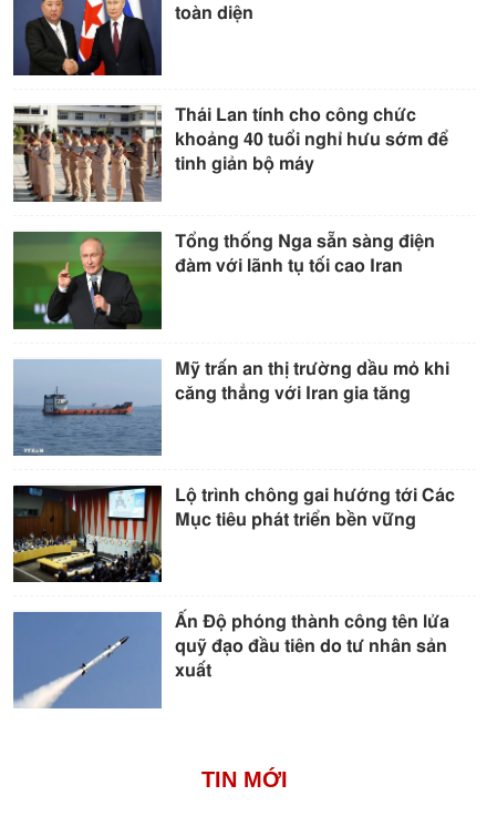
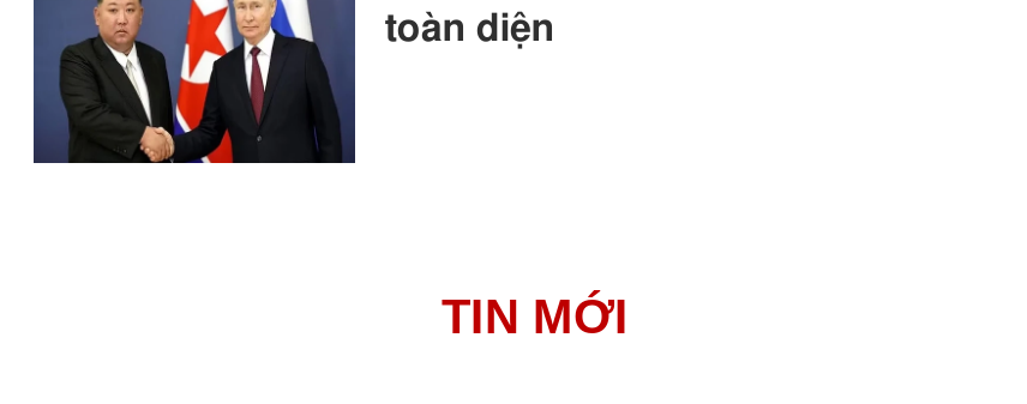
[12,104,449,203] [image] | Thái Lan tính cho công chức | khoảng 40 tuổi nghỉ hưu sớm để | tinh giản bộ máy -> none
[13,231,435,330] [image] | Tổng thống Nga sẵn sàng điện | đàm với lãnh tụ tối cao Iran -> none
[13,358,450,457] [image] | Mỹ trấn an thị trường dầu mỏ khi | căng thẳng với Iran gia tăng -> none
[12,484,455,583] [image] | Lộ trình chông gai hướng tới Các | Mục tiêu phát triển bền vững -> none
[13,611,450,710] [image] | Ấn Độ phóng thành công tên lửa | quỹ đạo đầu tiên do tư nhân sản | xuất -> none

